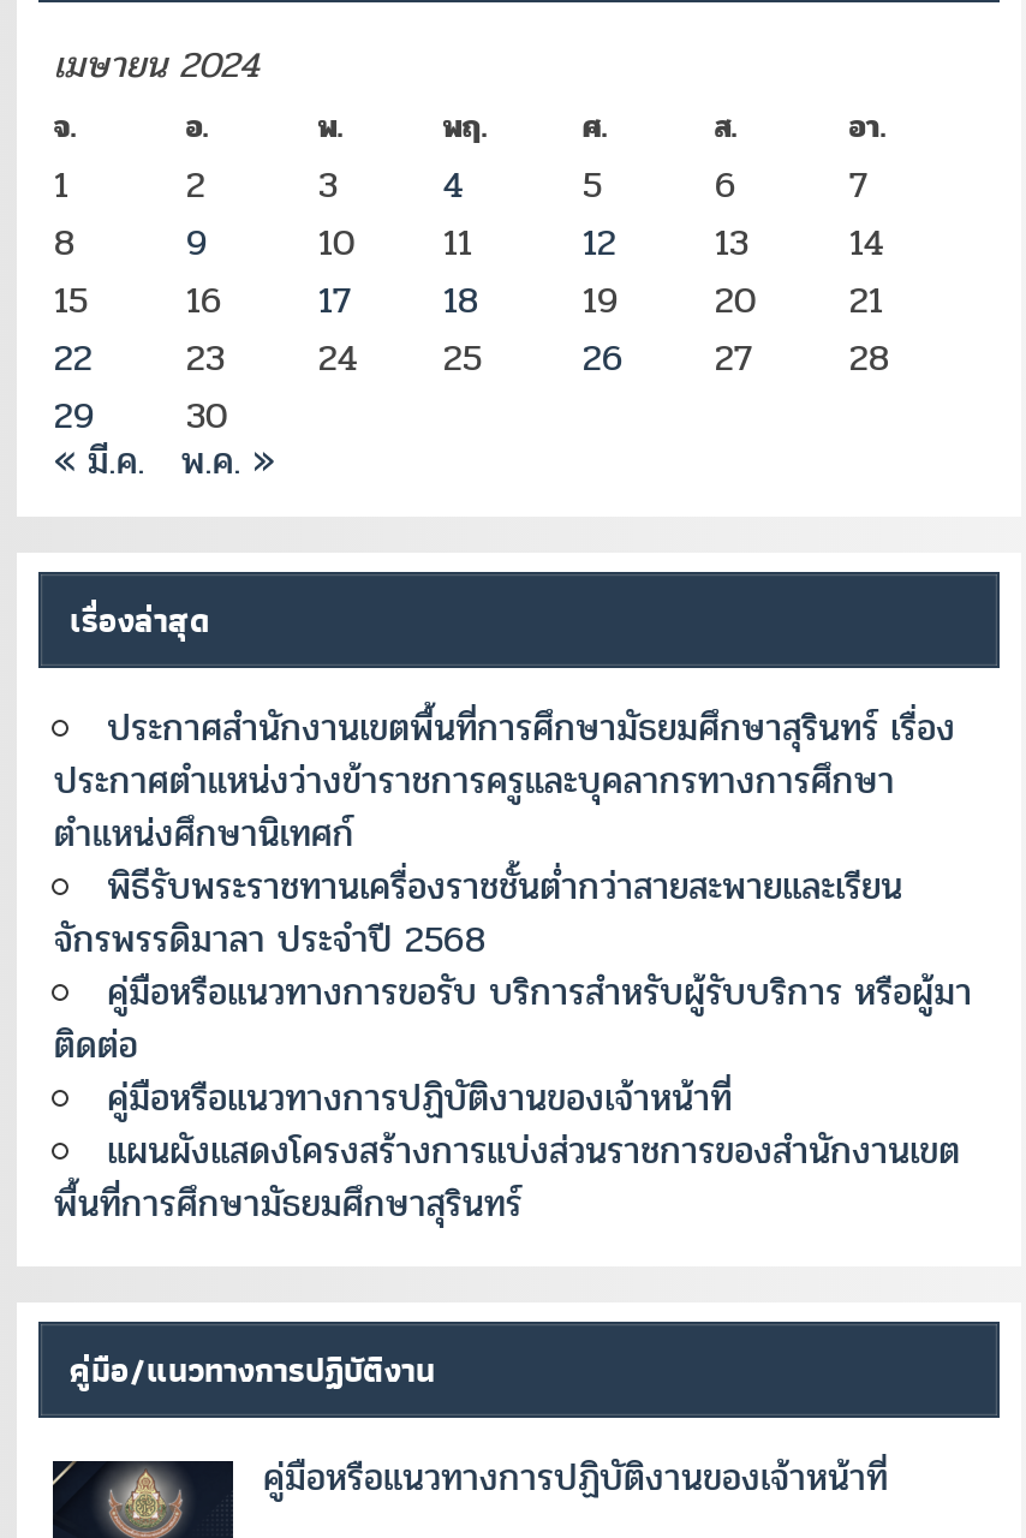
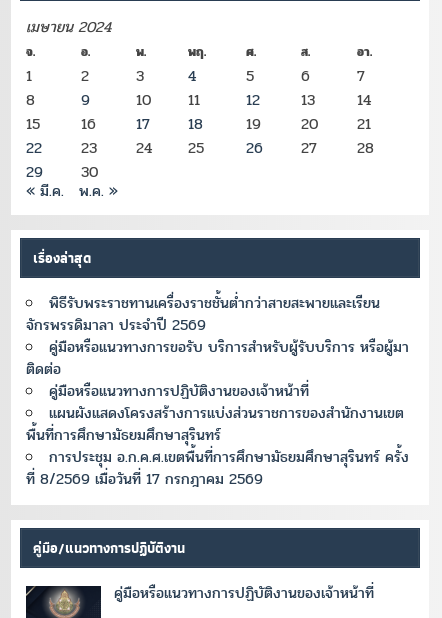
[54,698,955,862] ประกาศสำนักงานเขตพื้นที่การศึกษามัธยมศึกษาสุรินทร์ เรื่อง | ประกาศตำแหน่งว่างข้าราชการครูและบุคลากรทางการศึกษา | ตำแหน่งศึกษานิเทศก์ -> none
moved [107,857,902,914] -> [49,290,380,314]: พิธีรับพระราชทานเครื่องราชชั้นต่ำกว่าสายสะพายและเรียน
[54,910,486,967] จักรพรรดิมาลา ประจำปี 2568 -> [26,312,206,336] จักรพรรดิมาลา ประจำปี 2569
moved [54,962,972,1232] -> [26,334,409,446]: คู่มือหรือแนวทางการขอรับ บริการสำหรับผู้รับบริการ หรือผู้มา | ติดต่อ | คู่มือหรือแนวทางการปฏิบัติงานของเจ้าหน้าที่ | แผนผังแสดงโครงสร้างการแบ่งส่วนราชการของสำนักงานเขต | พื้นที่การศึกษามัธยมศึกษาสุรินทร์
none -> [26,444,409,490] การประชุม อ.ก.ค.ศ.เขตพื้นที่การศึกษามัธยมศึกษาสุรินทร์ ครั้ง | ที่ 8/2569 เมื่อวันที่ 17 กรกฎาคม 2569

